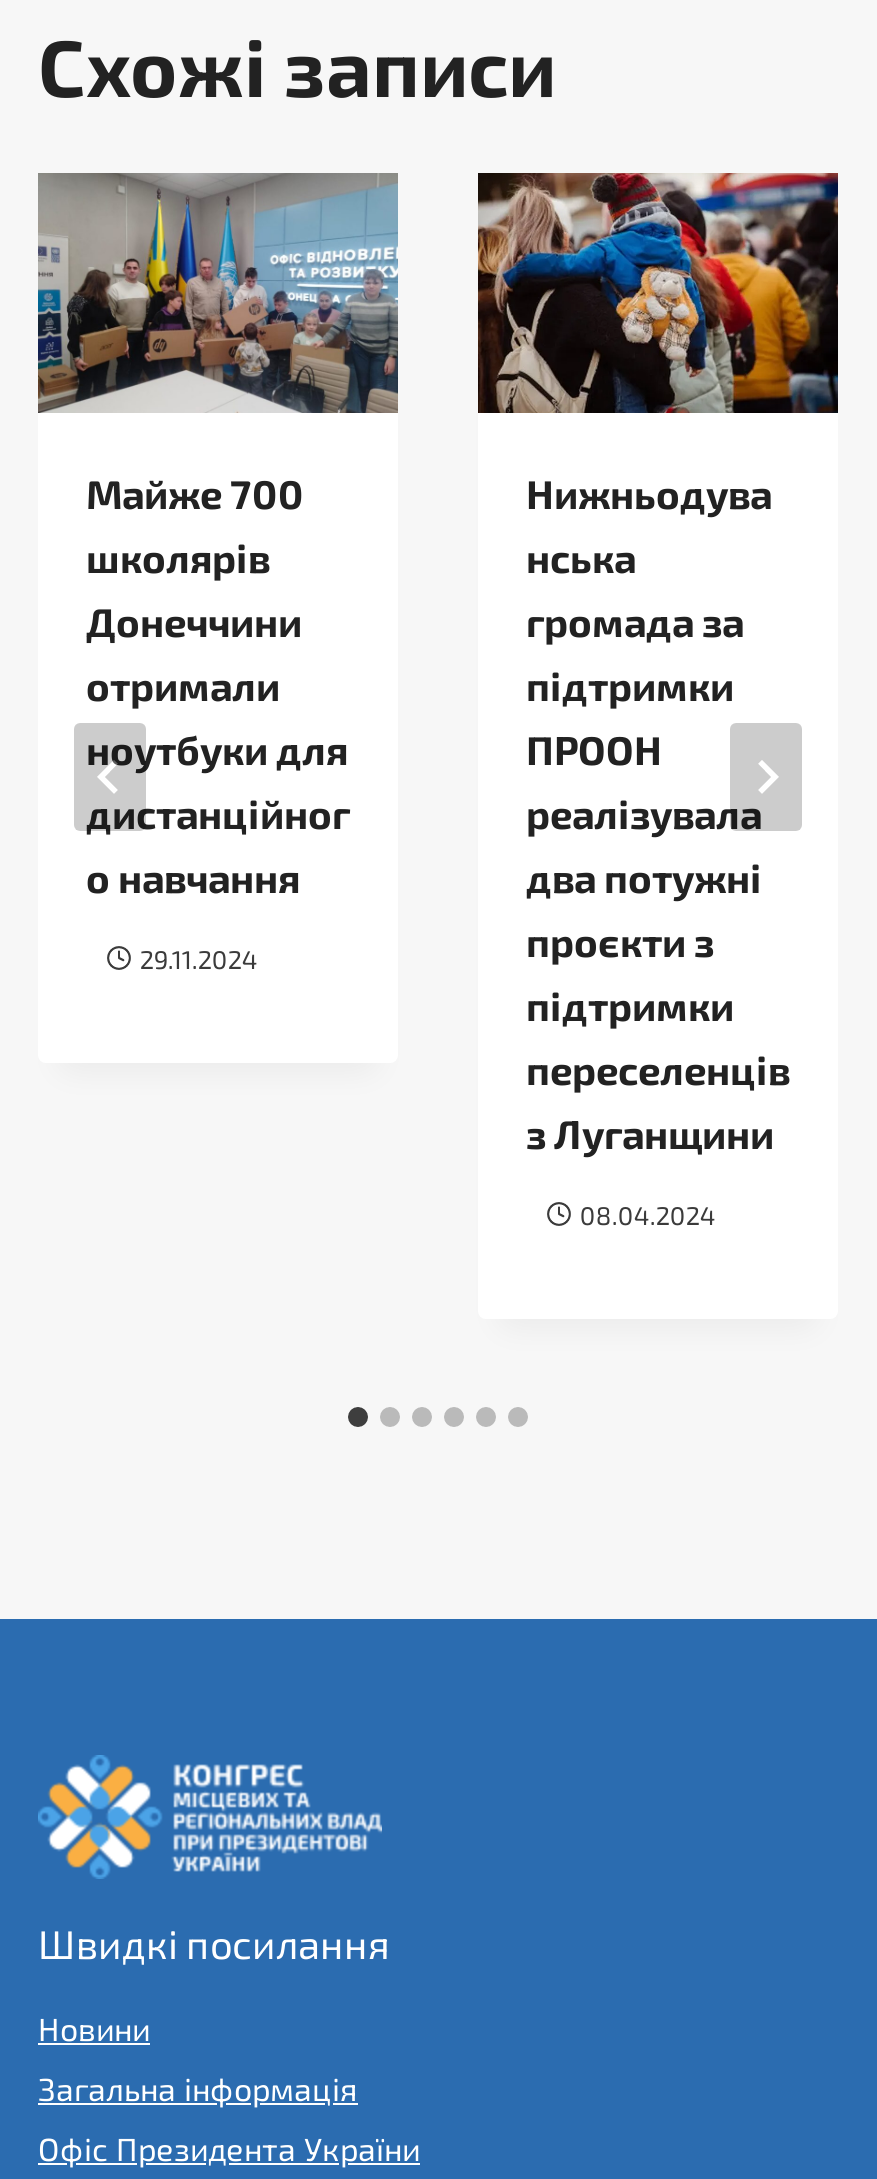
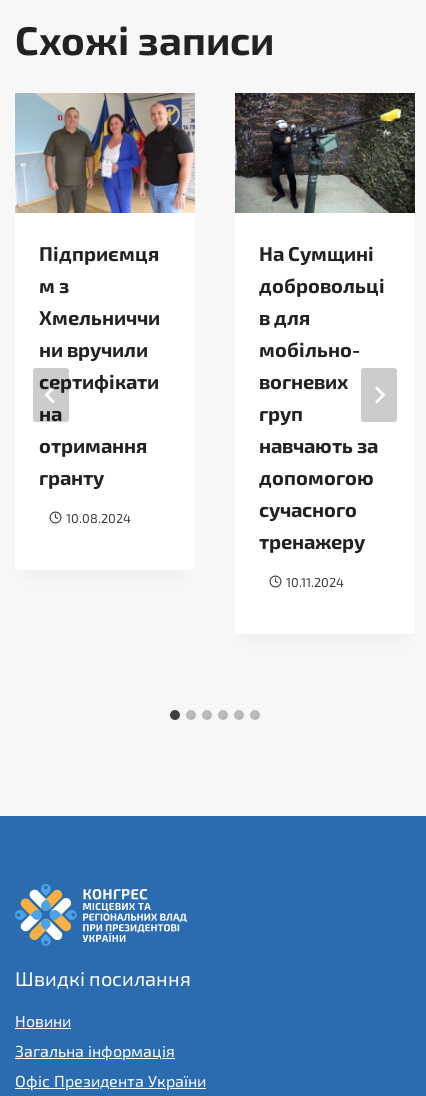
[36,173,400,901] [image] | Майже 700 | школярів | Донеччини | отримали | ноутбуки для | дистанційног | о навчання -> [15,93,195,489] [image] | Підприємця | м з | Хмельниччи | ни вручили | сертифікати | на | отримання | гранту
[476,171,838,1157] [image] | Нижньодува | нська | громада за | підтримки | ПРООН | реалізувала | два потужні | проєкти з | підтримки | переселенців | з Луганщини -> [234,92,415,553] [image] | На Сумщині | добровольці | в для | мобільно- | вогневих | груп | навчають за | допомогою | сучасного | тренажеру
[140,943,258,975] 29.11.2024 -> [66,510,131,526] 10.08.2024
[580,1199,716,1231] 08.04.2024 -> [286,574,344,590] 10.11.2024

